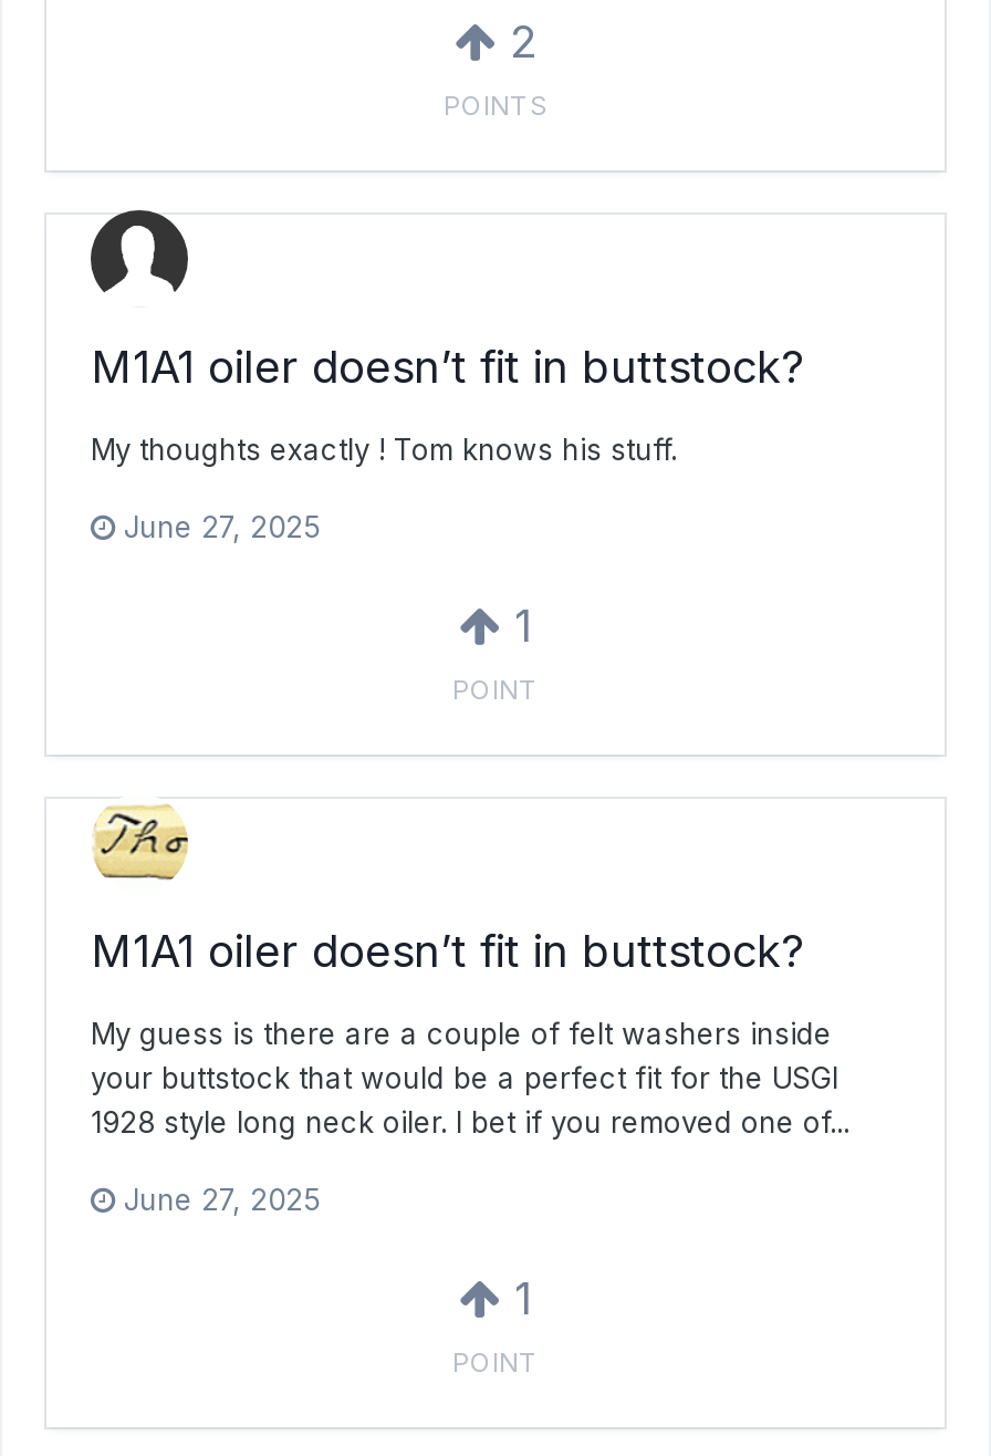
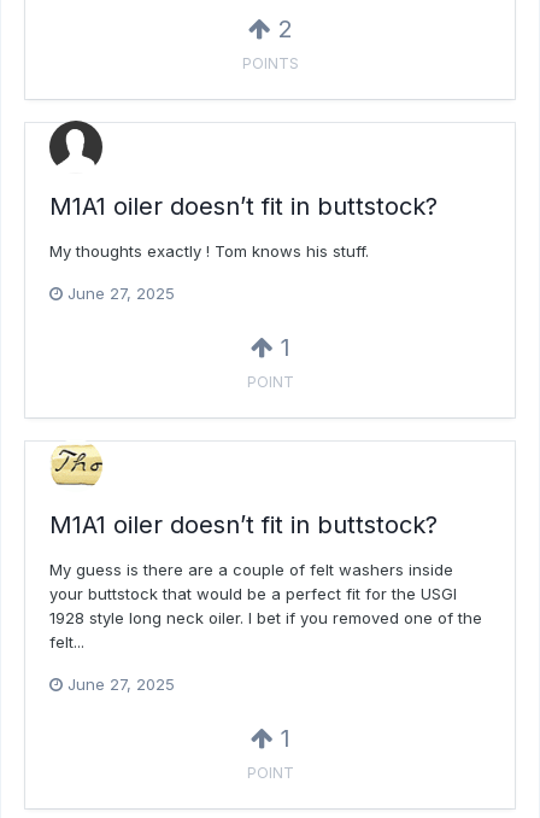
[91,1105,849,1140] 1928 style long neck oiler. I bet if you removed one of... -> [49,609,482,652] 1928 style long neck oiler. I bet if you removed one of the | felt...

